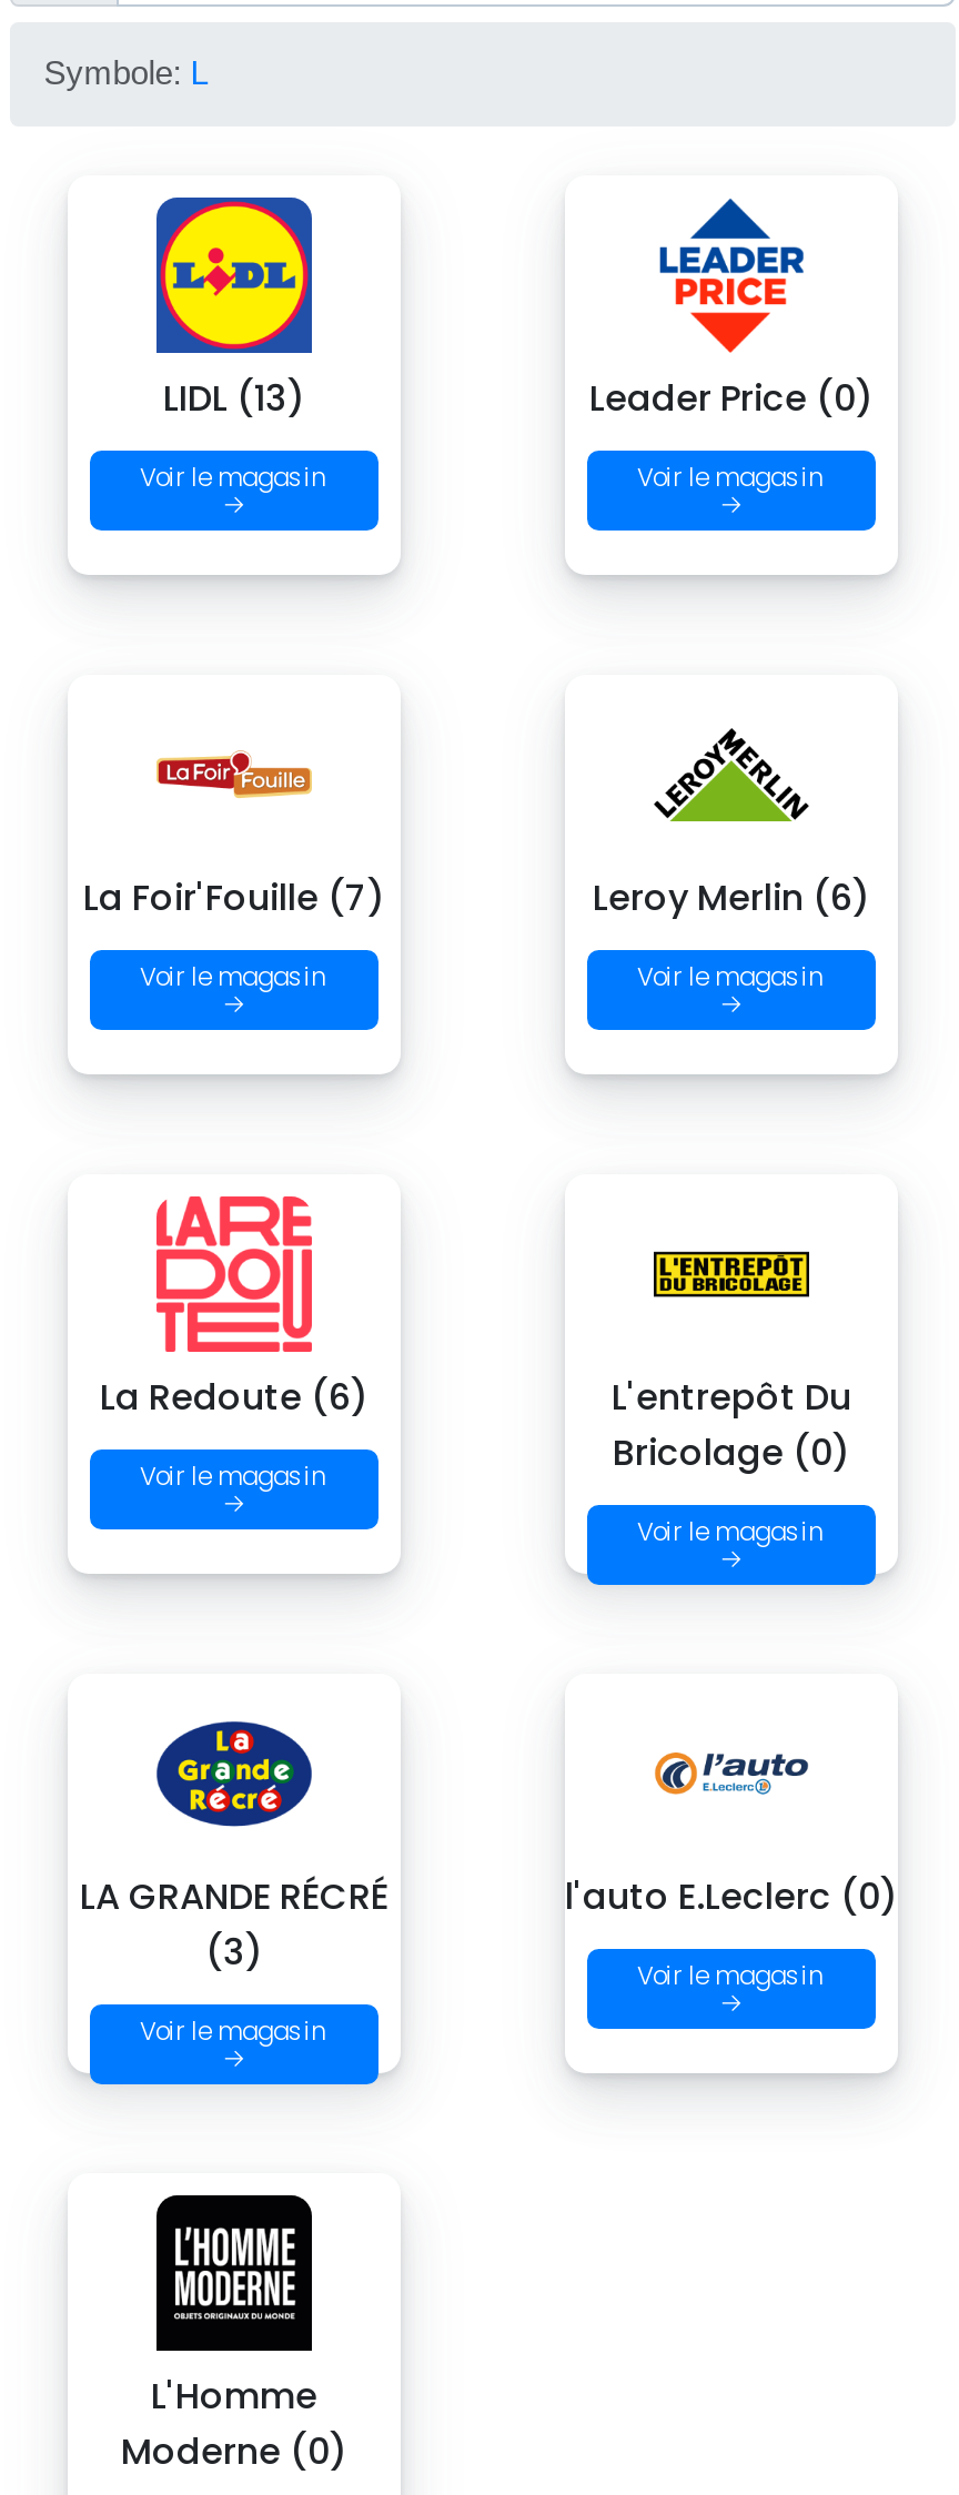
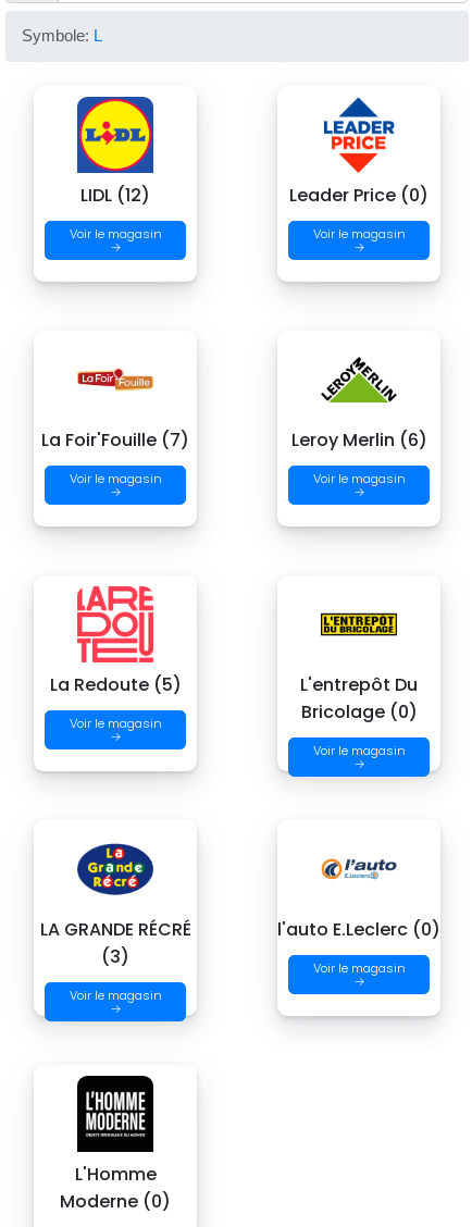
[163,372,305,423] LIDL (13) -> [80,182,150,207] LIDL (12)
[100,1371,369,1422] La Redoute (6) -> [49,672,181,697] La Redoute (5)

